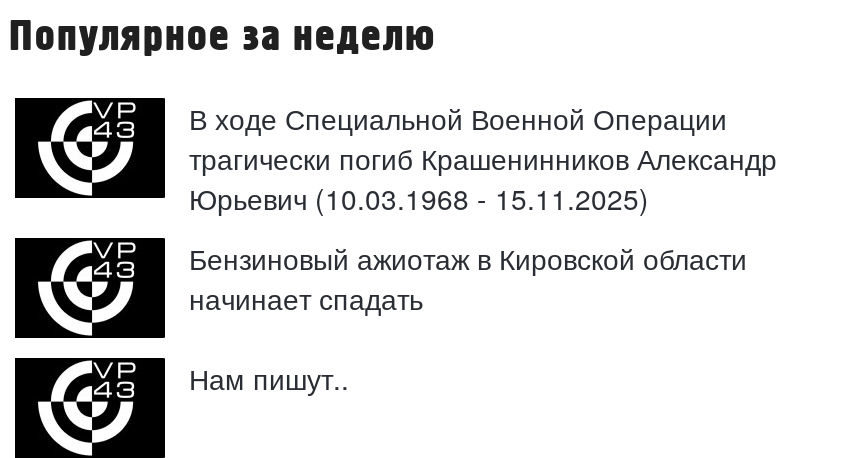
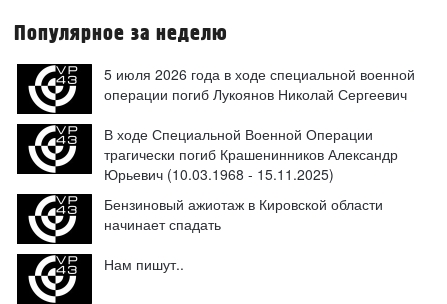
none -> [104,64,415,104] 5 июля 2026 года в ходе специальной военной | операции погиб Лукоянов Николай Сергеевич

